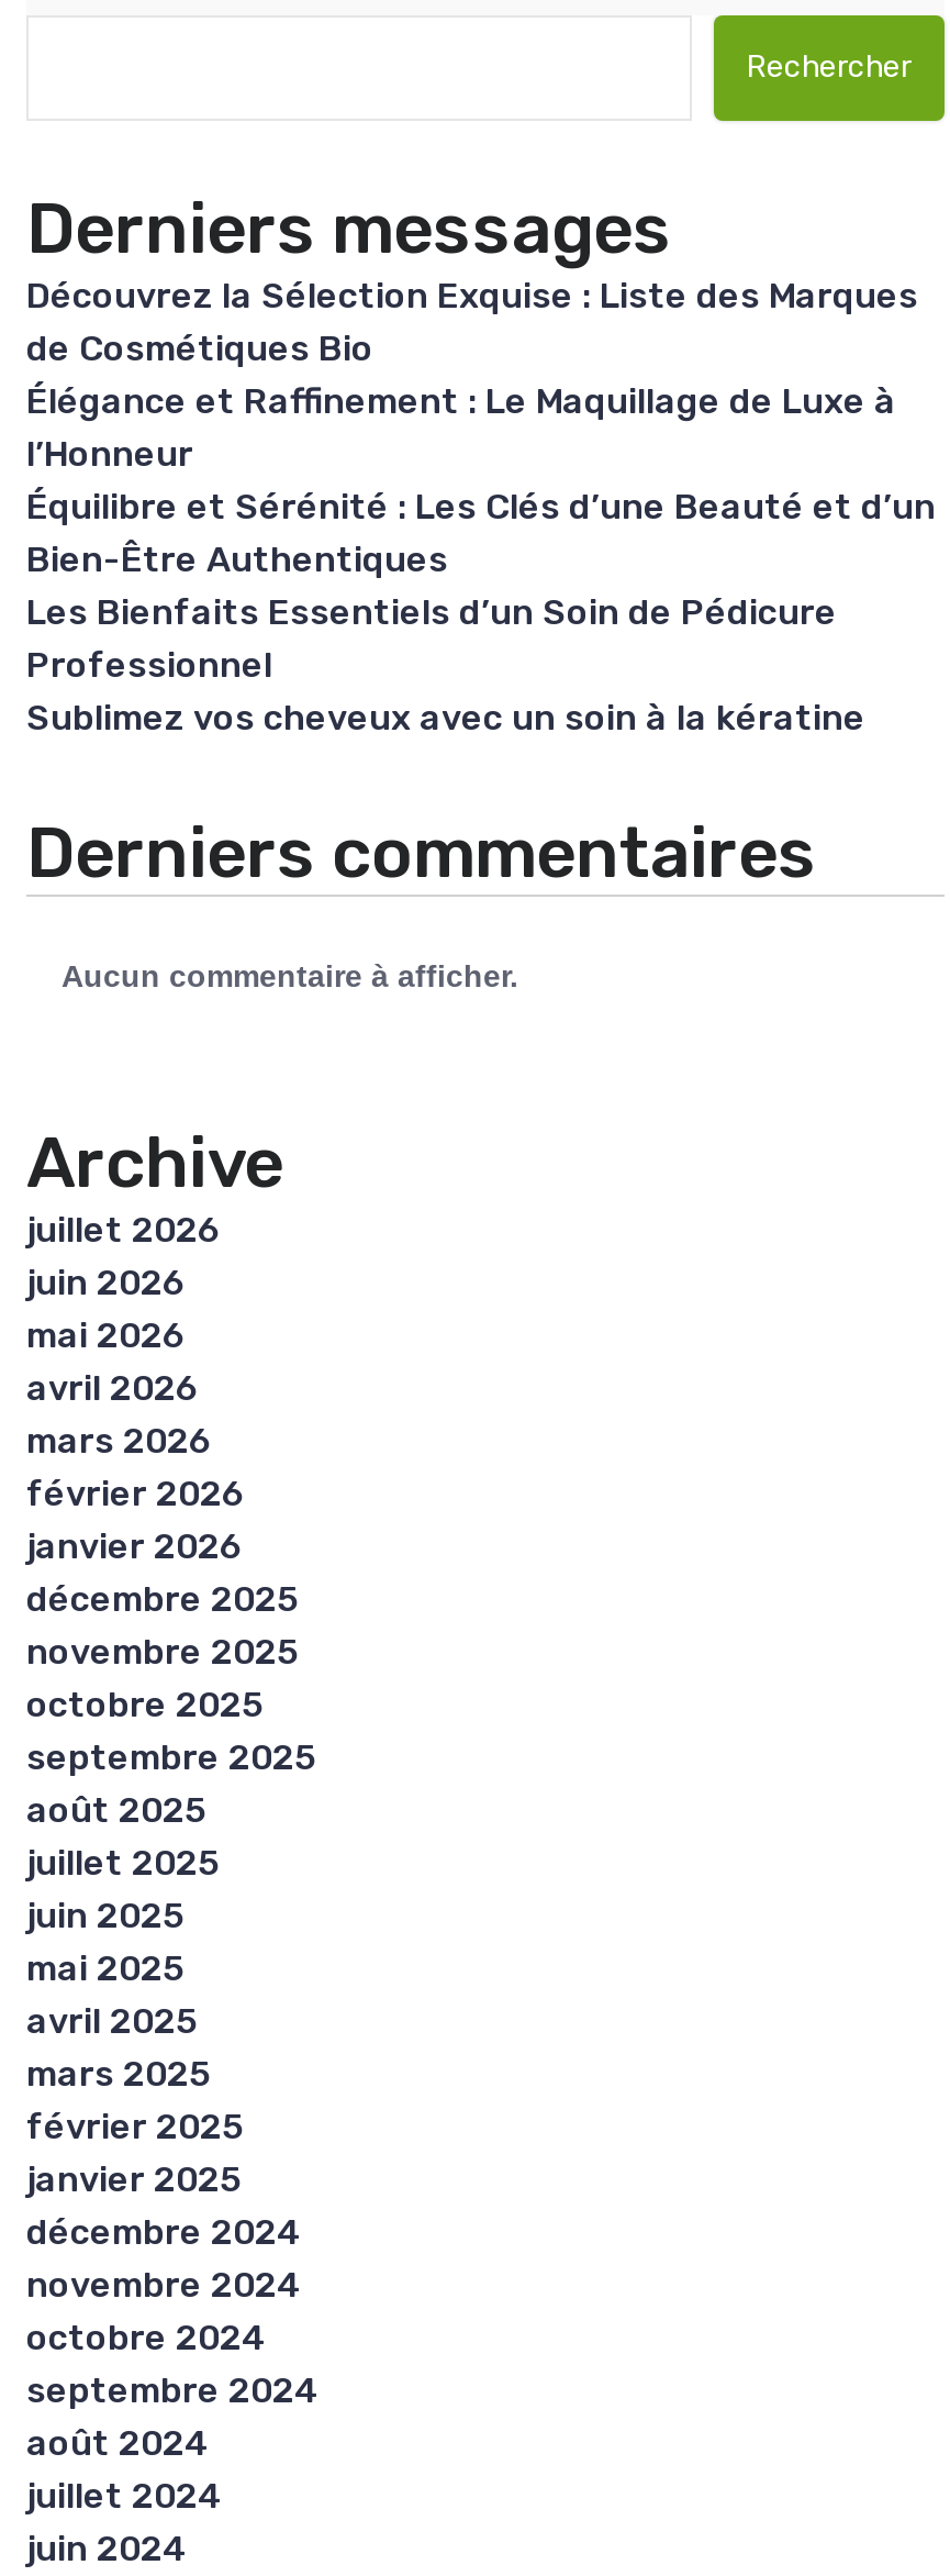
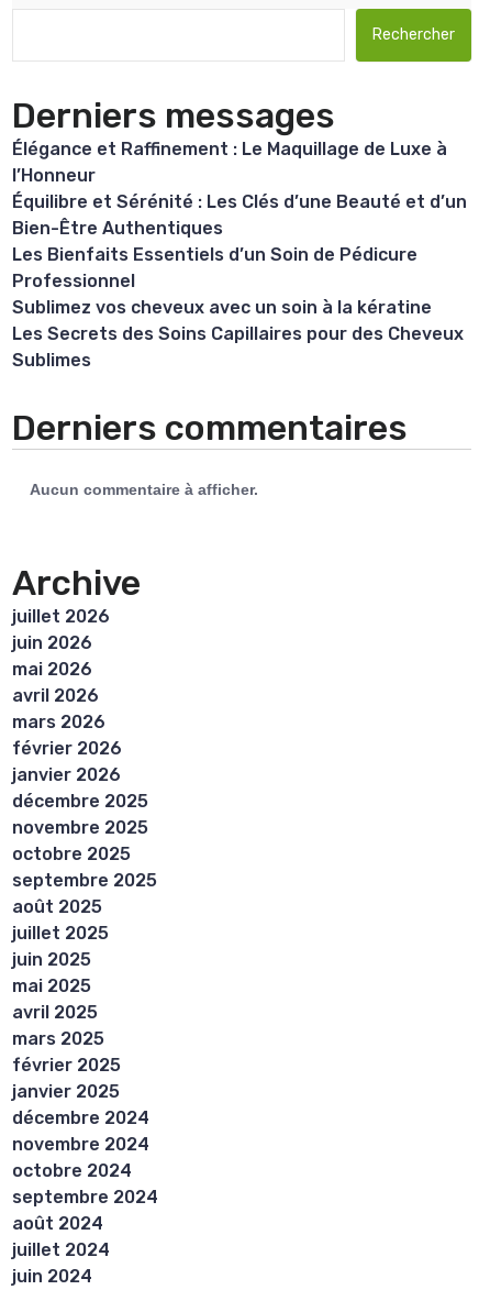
[26,275,918,370] Découvrez la Sélection Exquise : Liste des Marques | de Cosmétiques Bio -> none
moved [26,381,936,739] -> [12,139,467,318]: Élégance et Raffinement : Le Maquillage de Luxe à | l’Honneur | Équilibre et Sérénité : Les Clés d’une Beauté et d’un | Bien-Être Authentiques | Les Bienfaits Essentiels d’un Soin de Pédicure | Professionnel | Sublimez vos cheveux avec un soin à la kératine
none -> [12,324,464,371] Les Secrets des Soins Capillaires pour des Cheveux | Sublimes

